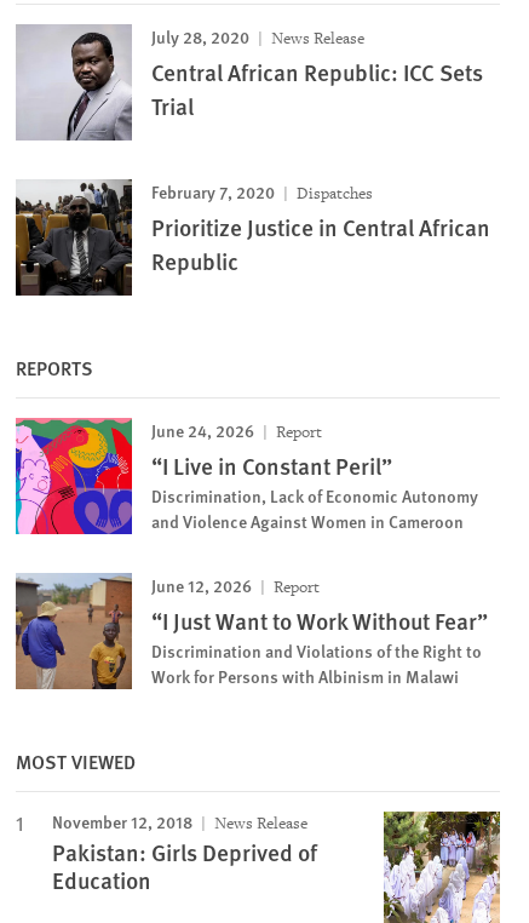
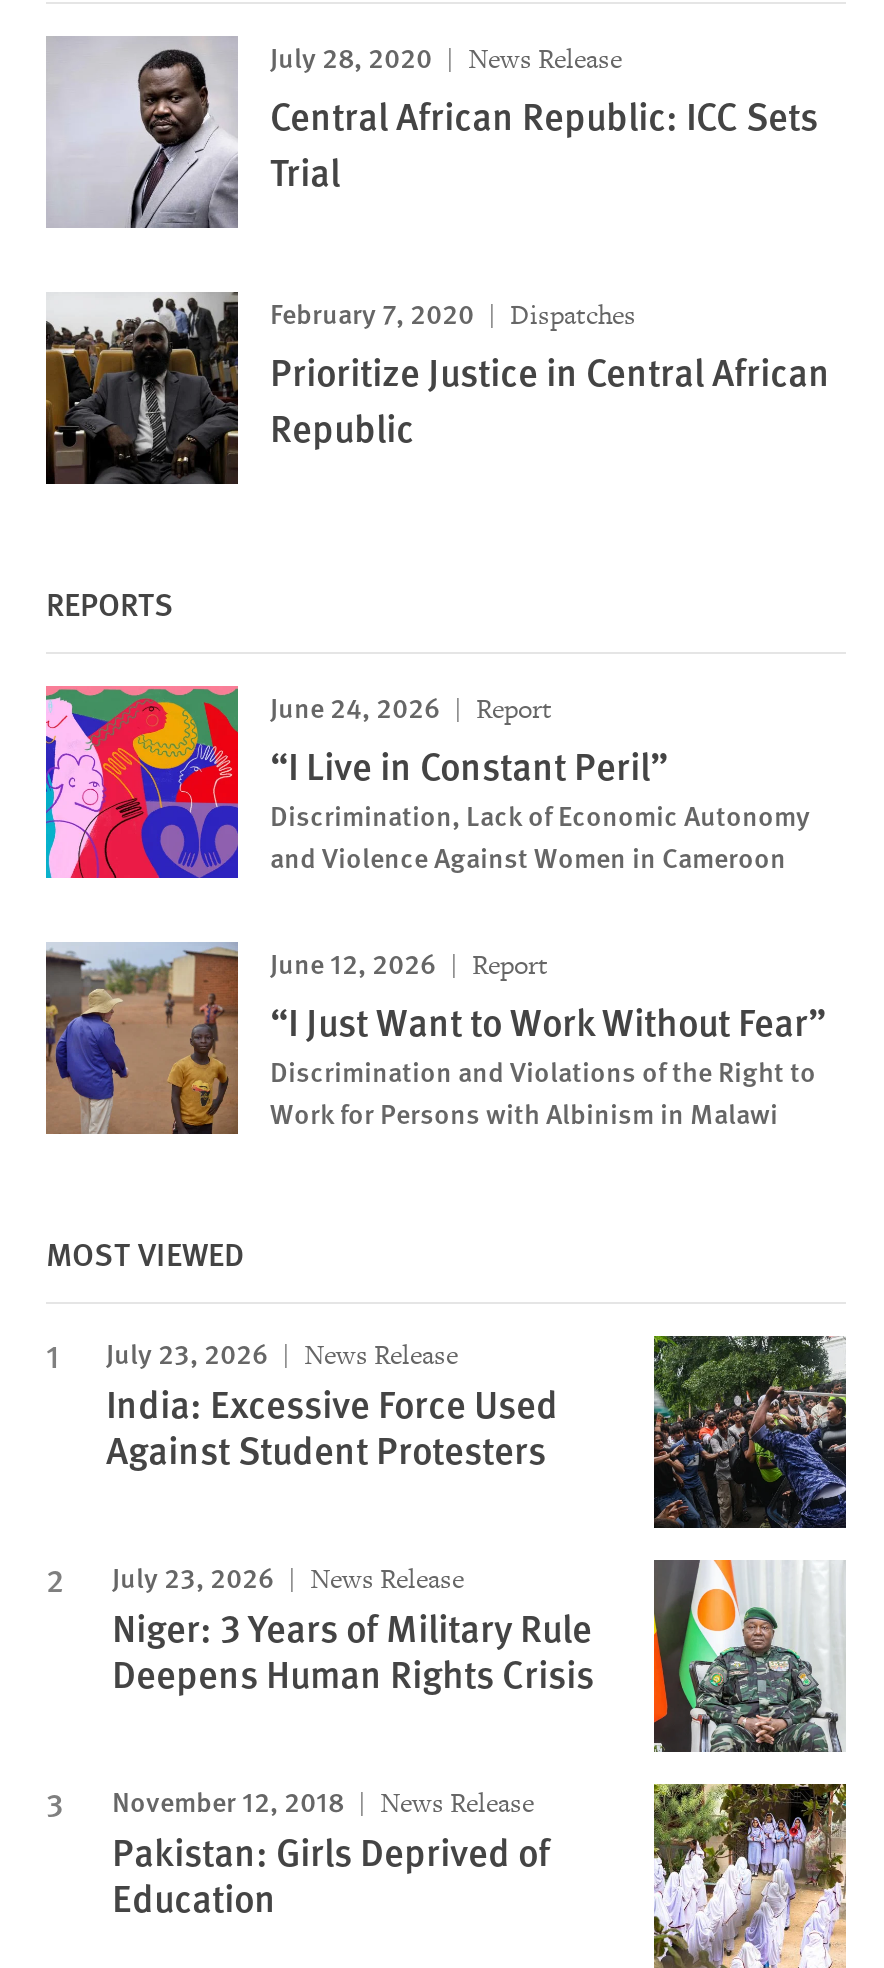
none -> [106,1332,848,1700] [image] | July 23, 2026 | News Release | India: Excessive Force Used | Against Student Protesters | July 23, 2026 | News Release | Niger: 3 Years of Military Rule | Deepens Human Rights Crisis
none -> [652,1558,846,1754] [image]

